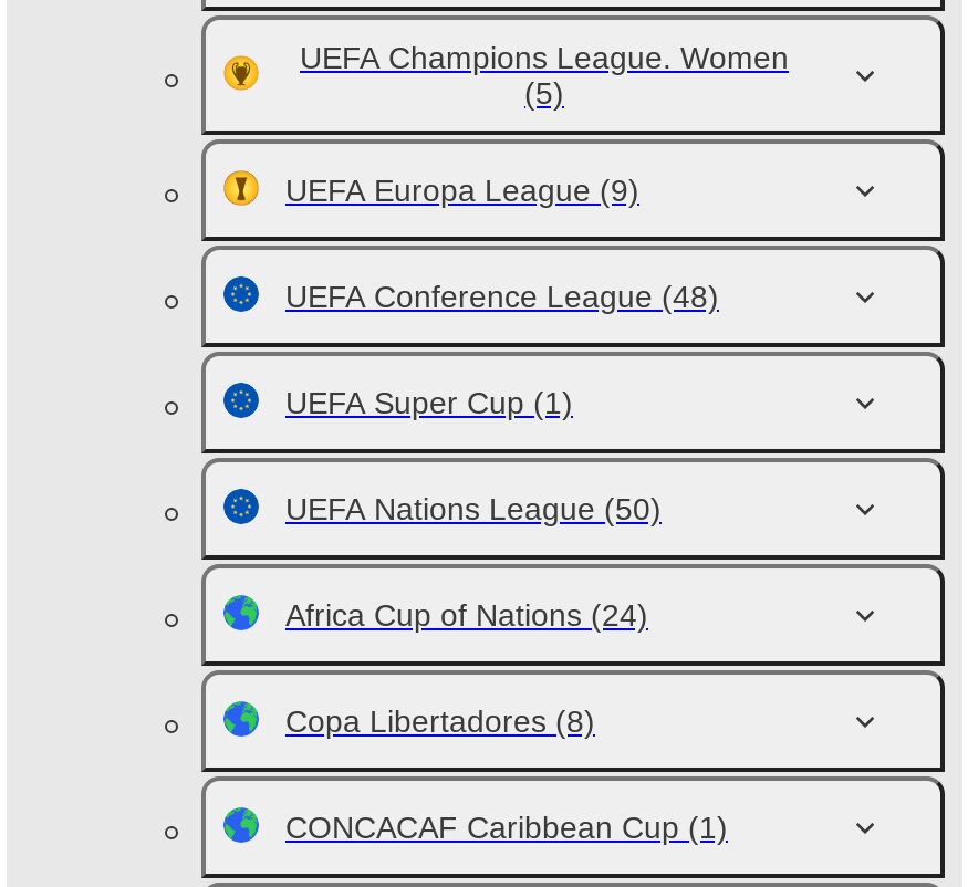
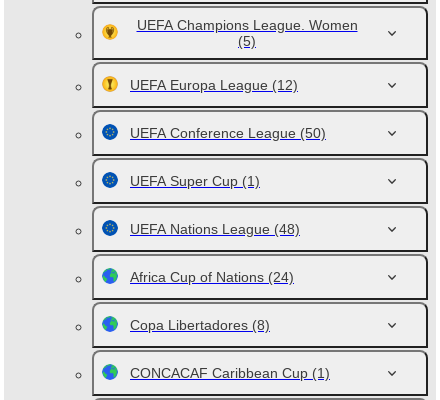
[285,173,639,208] UEFA Europa League (9) -> [130,77,298,93] UEFA Europa League (12)
[285,279,719,314] UEFA Conference League (48) -> [130,125,326,141] UEFA Conference League (50)
[285,491,662,526] UEFA Nations League (50) -> [130,221,300,237] UEFA Nations League (48)

